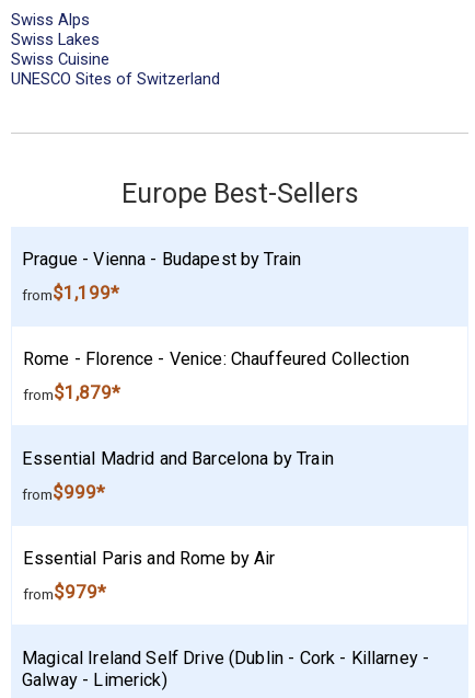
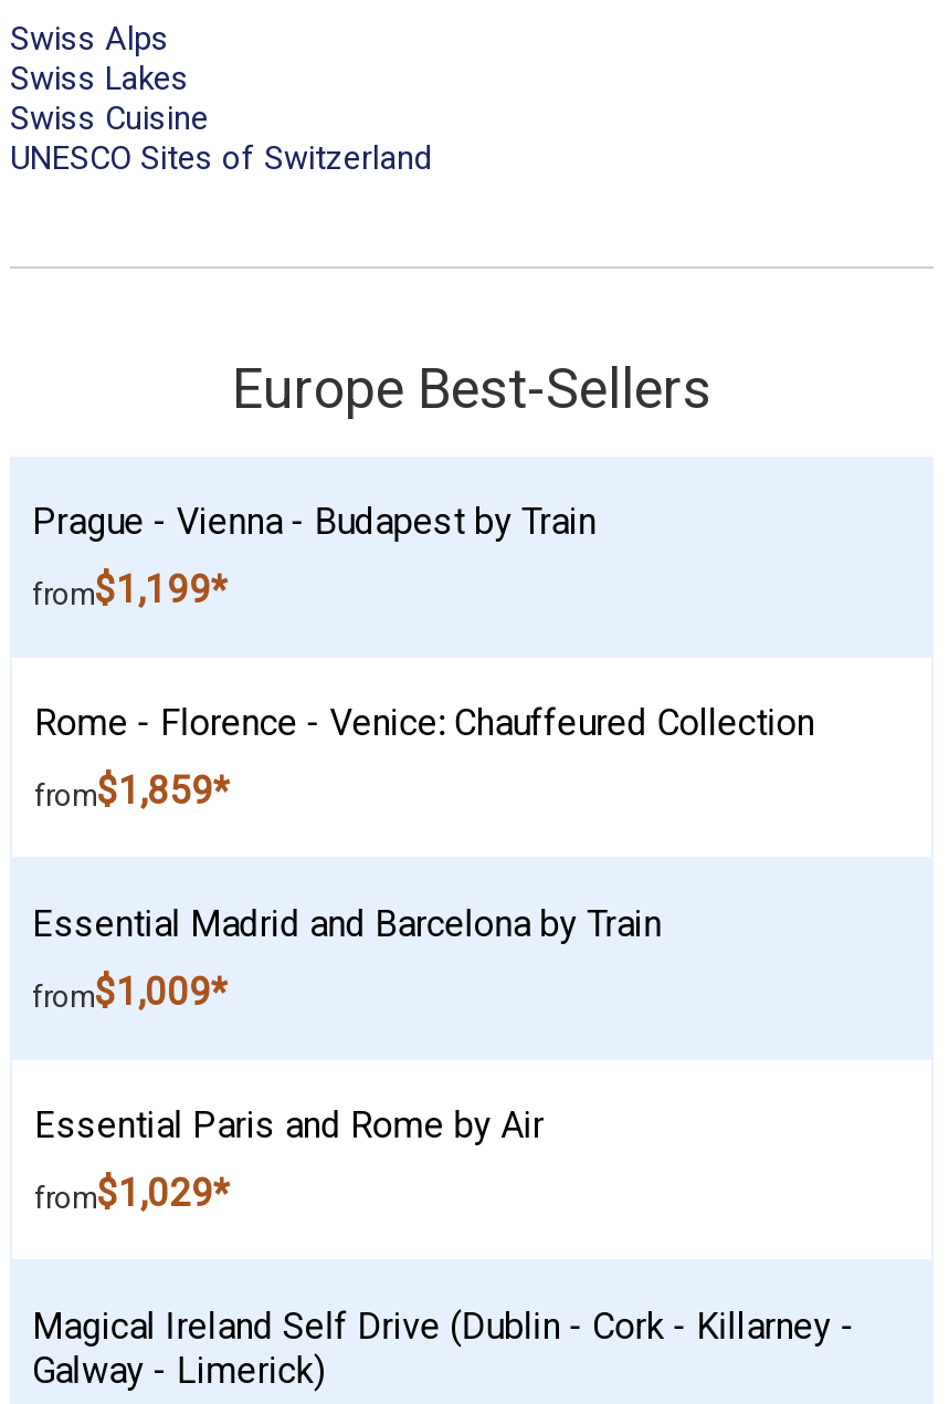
[23,381,120,403] from$1,879* -> [34,768,231,813] from$1,859*
[22,481,105,503] from$999* -> [32,970,229,1014] from$1,009*
[23,581,106,603] from$979* -> [34,1171,231,1215] from$1,029*

